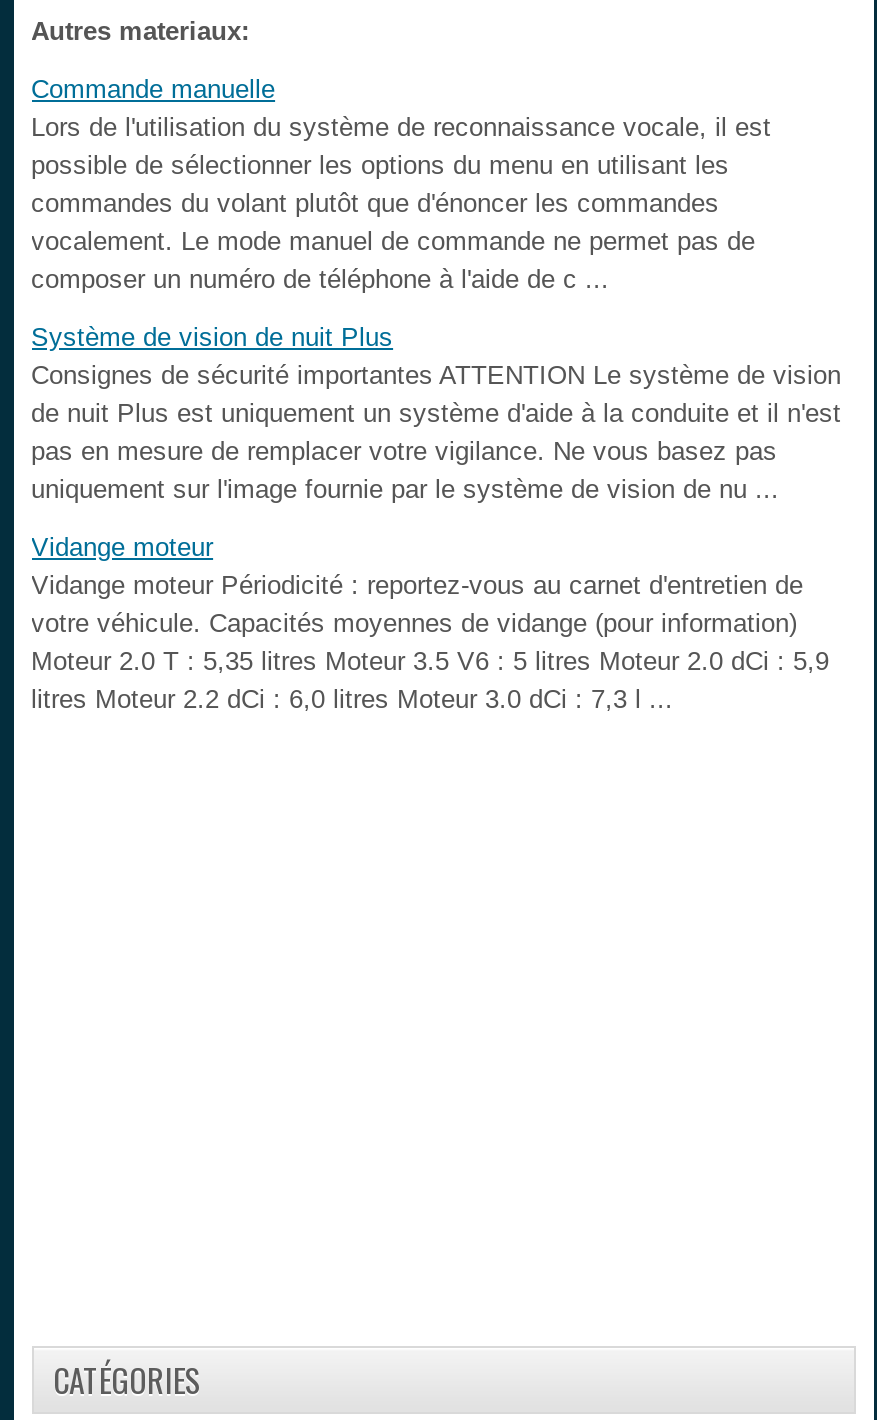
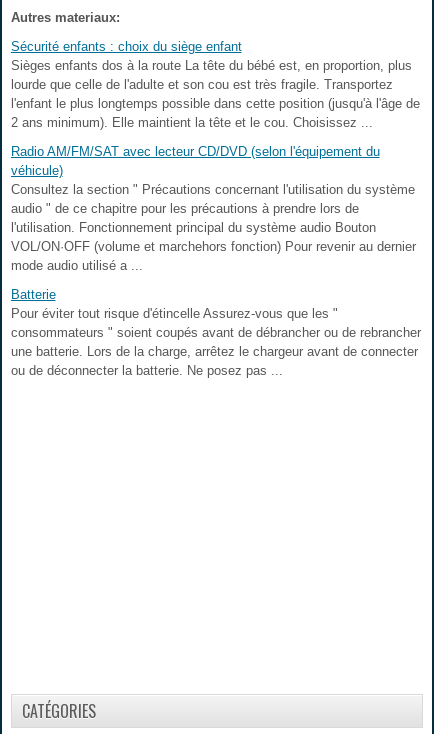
[31,73,771,293] Commande manuelle | Lors de l'utilisation du système de reconnaissance vocale, il est | possible de sélectionner les options du menu en utilisant les | commandes du volant plutôt que d'énoncer les commandes | vocalement. Le mode manuel de commande ne permet pas de | composer un numéro de téléphone à l'aide de c ... -> [10,39,419,130] Sécurité enfants : choix du siège enfant | Sièges enfants dos à la route La tête du bébé est, en proportion, plus | lourde que celle de l'adulte et son cou est très fragile. Transportez | l'enfant le plus longtemps possible dans cette position (jusqu'à l'âge de | 2 ans minimum). Elle maintient la tête et le cou. Choisissez ...
[31,321,841,503] Système de vision de nuit Plus | Consignes de sécurité importantes ATTENTION Le système de vision | de nuit Plus est uniquement un système d'aide à la conduite et il n'est | pas en mesure de remplacer votre vigilance. Ne vous basez pas | uniquement sur l'image fournie par le système de vision de nu ... -> [10,144,415,273] Radio AM/FM/SAT avec lecteur CD/DVD (selon l'équipement du | véhicule) | Consultez la section " Précautions concernant l'utilisation du système | audio " de ce chapitre pour les précautions à prendre lors de | l'utilisation. Fonctionnement principal du système audio Bouton | VOL/ON·OFF (volume et marchehors fonction) Pour revenir au dernier | mode audio utilisé a ...
[31,531,829,713] Vidange moteur | Vidange moteur Périodicité : reportez-vous au carnet d'entretien de | votre véhicule. Capacités moyennes de vidange (pour information) | Moteur 2.0 T : 5,35 litres Moteur 3.5 V6 : 5 litres Moteur 2.0 dCi : 5,9 | litres Moteur 2.2 dCi : 6,0 litres Moteur 3.0 dCi : 7,3 l ... -> [10,287,420,378] Batterie | Pour éviter tout risque d'étincelle Assurez-vous que les " | consommateurs " soient coupés avant de débrancher ou de rebrancher | une batterie. Lors de la charge, arrêtez le chargeur avant de connecter | ou de déconnecter la batterie. Ne posez pas ...

